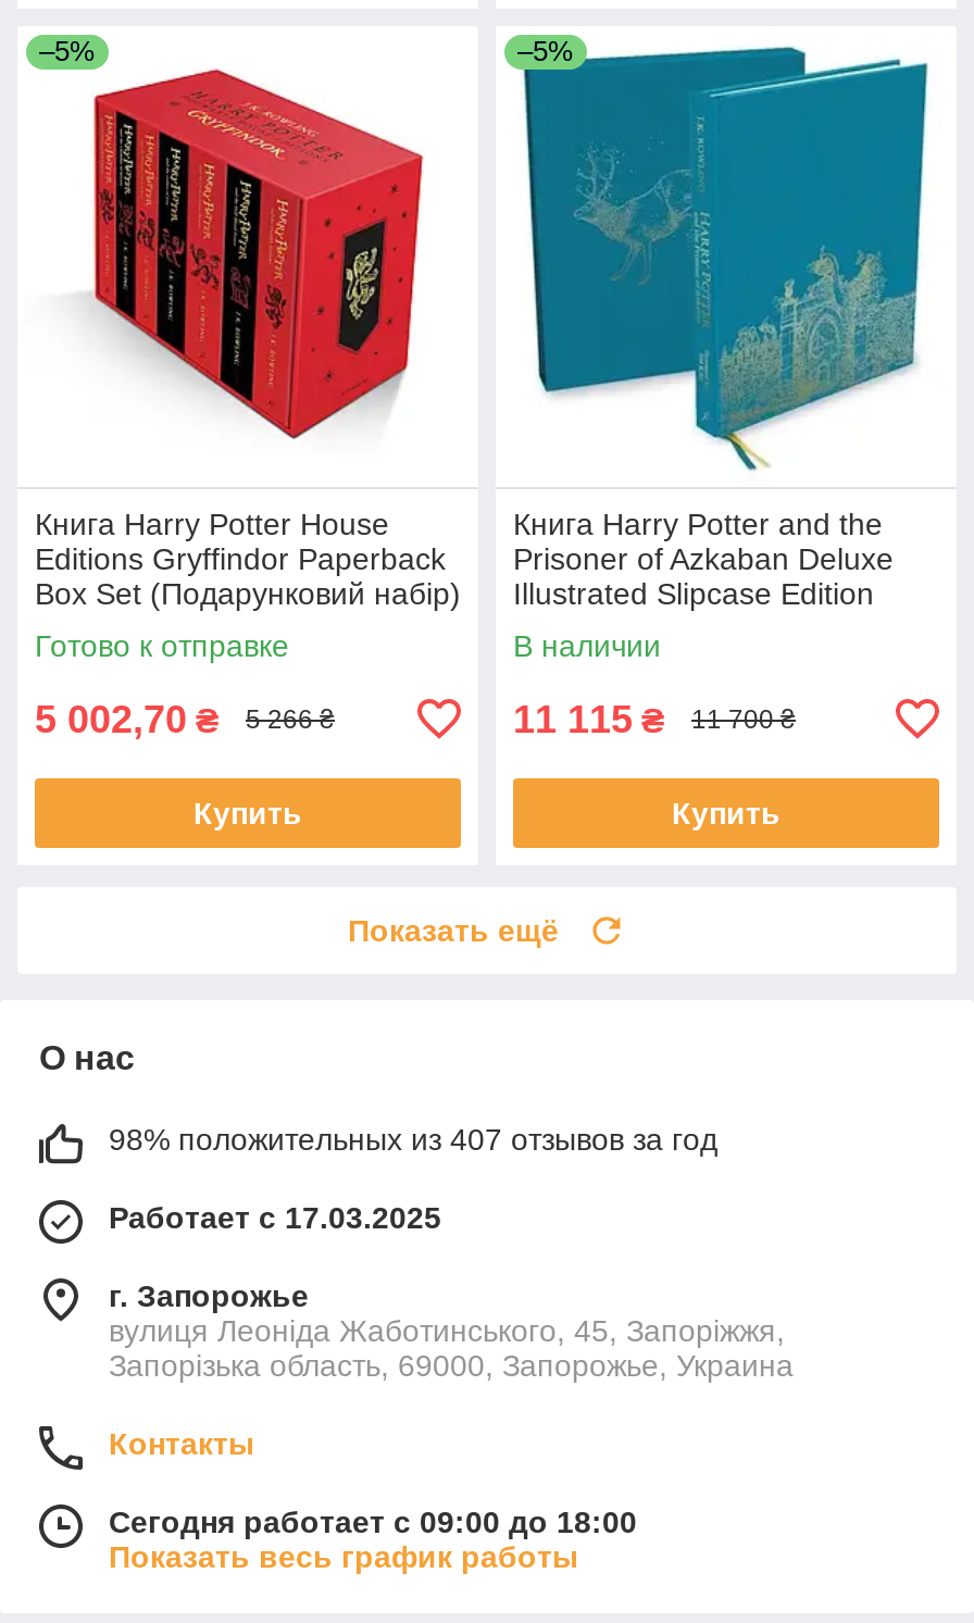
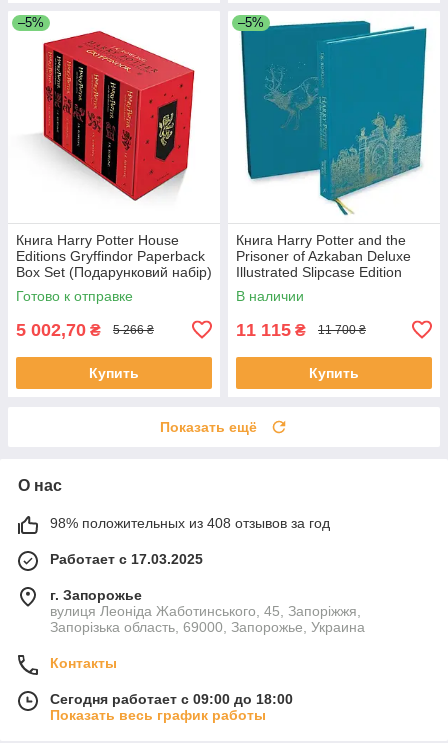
[109,1121,717,1156] 98% положительных из 407 отзывов за год -> [50,515,330,531] 98% положительных из 408 отзывов за год

